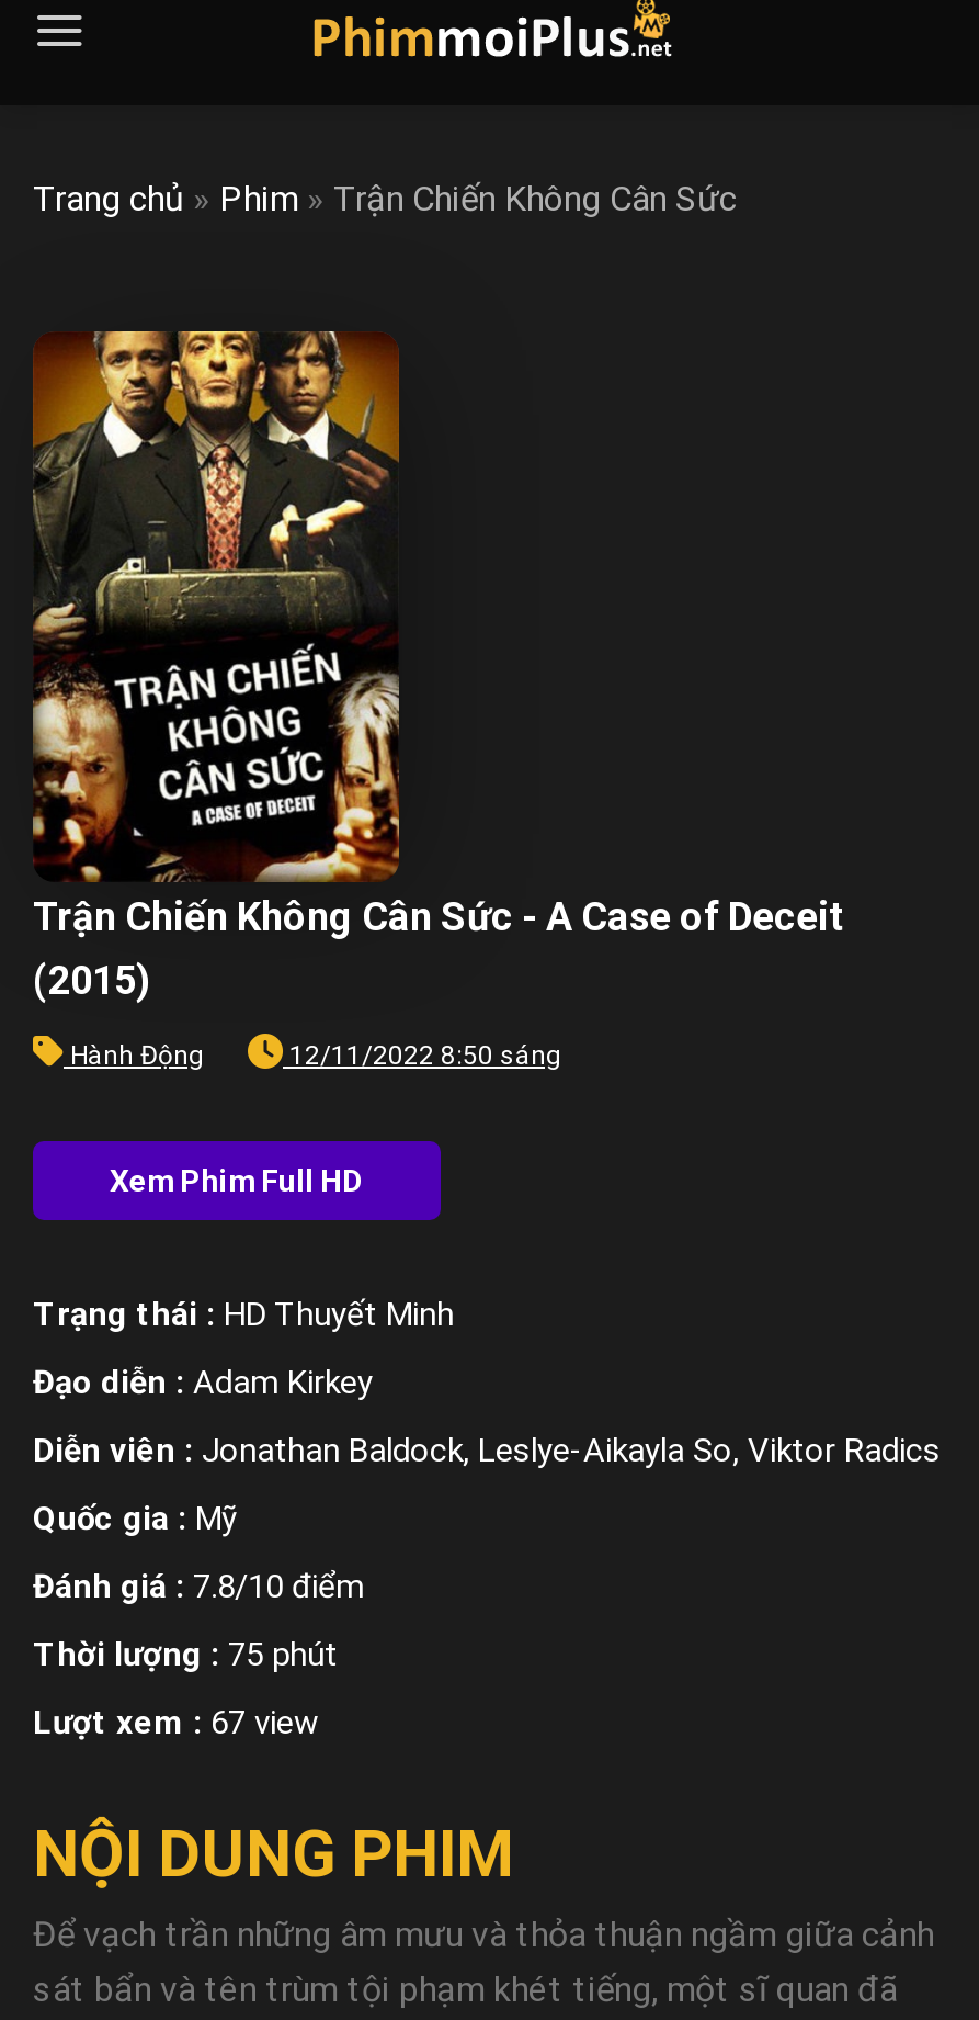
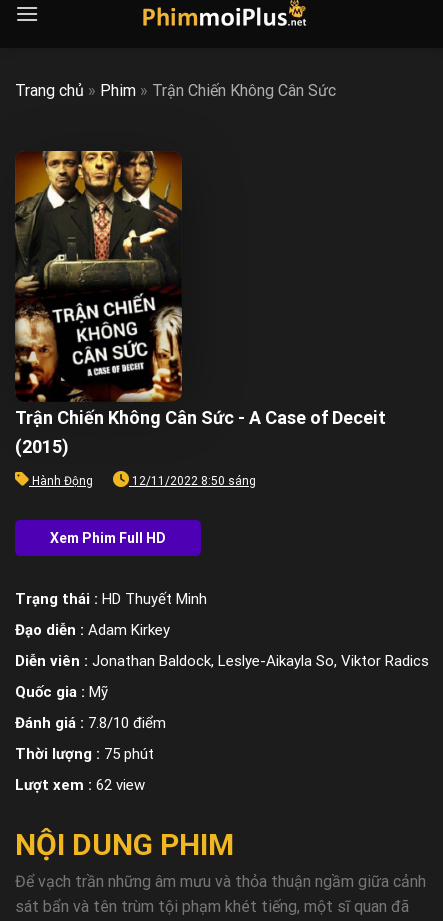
[33,1703,318,1742] Lượt xem : 67 view -> [15,776,145,794] Lượt xem : 62 view

